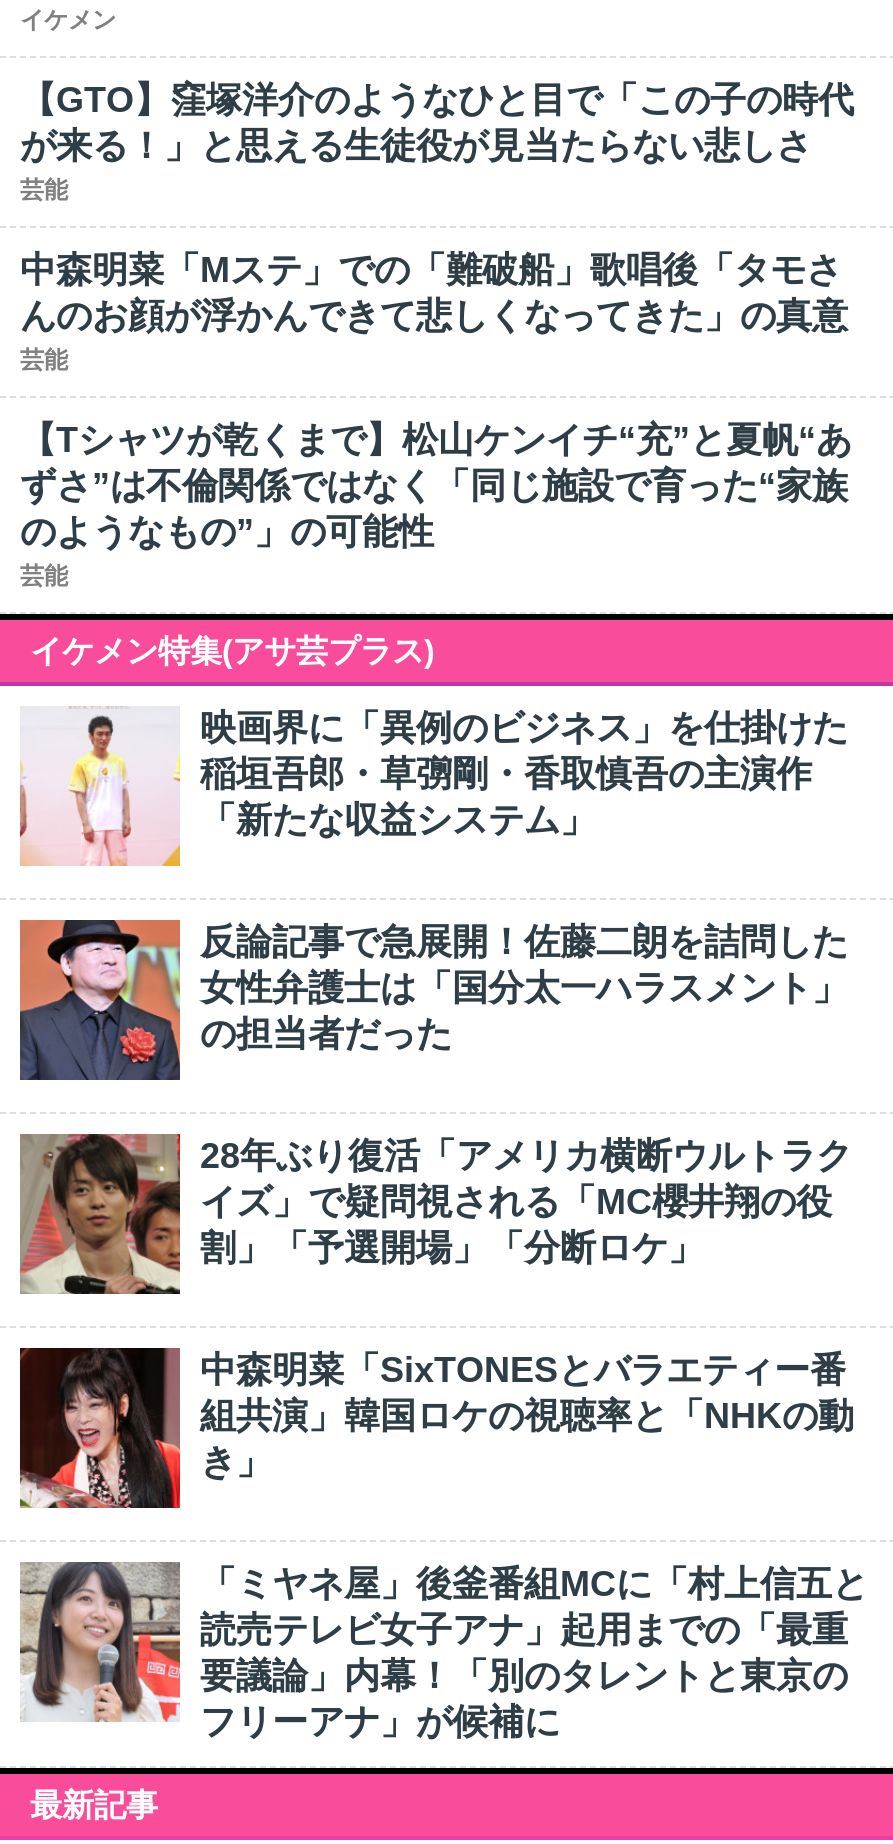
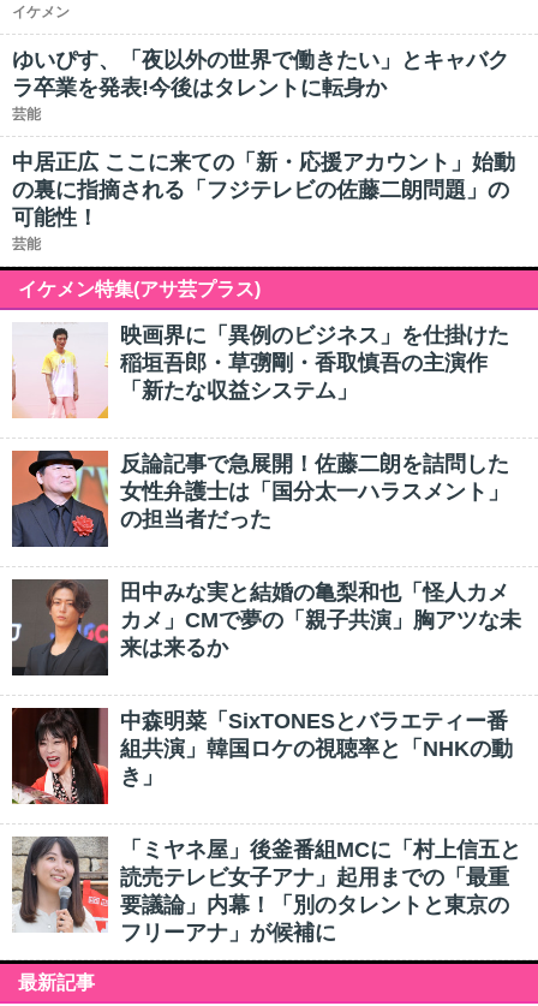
[20,80,854,166] 【GTO】窪塚洋介のようなひと目で「この子の時代 | が来る！」と思える生徒役が見当たらない悲しさ -> [12,48,509,100] ゆいぴす、「夜以外の世界で働きたい」とキャバク | ラ卒業を発表!今後はタレントに転身か
[20,250,852,552] 中森明菜「Mステ」での「難破船」歌唱後「タモさ | んのお顔が浮かんできて悲しくなってきた」の真意 | 芸能 | 【Tシャツが乾くまで】松山ケンイチ“充”と夏帆“あ | ずさ”は不倫関係ではなく「同じ施設で育った“家族 | のようなもの”」の可能性 -> [12,150,515,230] 中居正広 ここに来ての「新・応援アカウント」始動 | の裏に指摘される「フジテレビの佐藤二朗問題」の | 可能性！
[18,1134,852,1296] [image] | 28年ぶり復活「アメリカ横断ウルトラク | イズ」で疑問視される「MC櫻井翔の役 | 割」「予選開場」「分断ロケ」 -> [11,579,521,677] [image] | 田中みな実と結婚の亀梨和也「怪人カメ | カメ」CMで夢の「親子共演」胸アツな未 | 来は来るか

